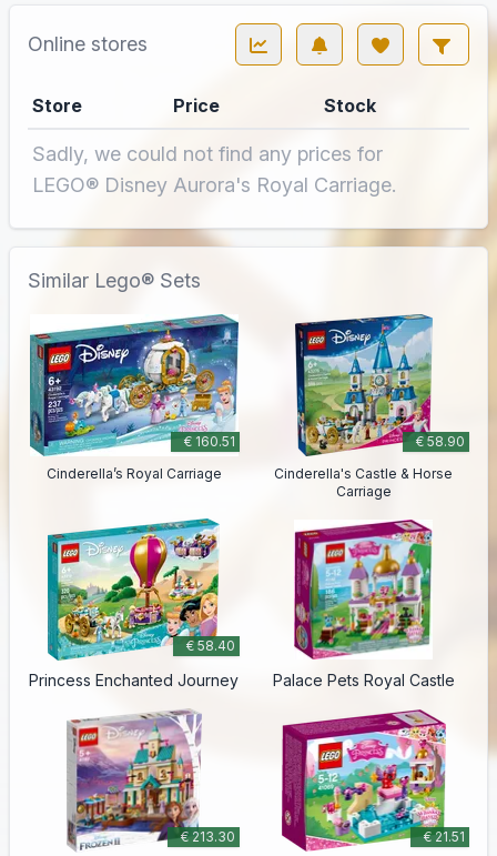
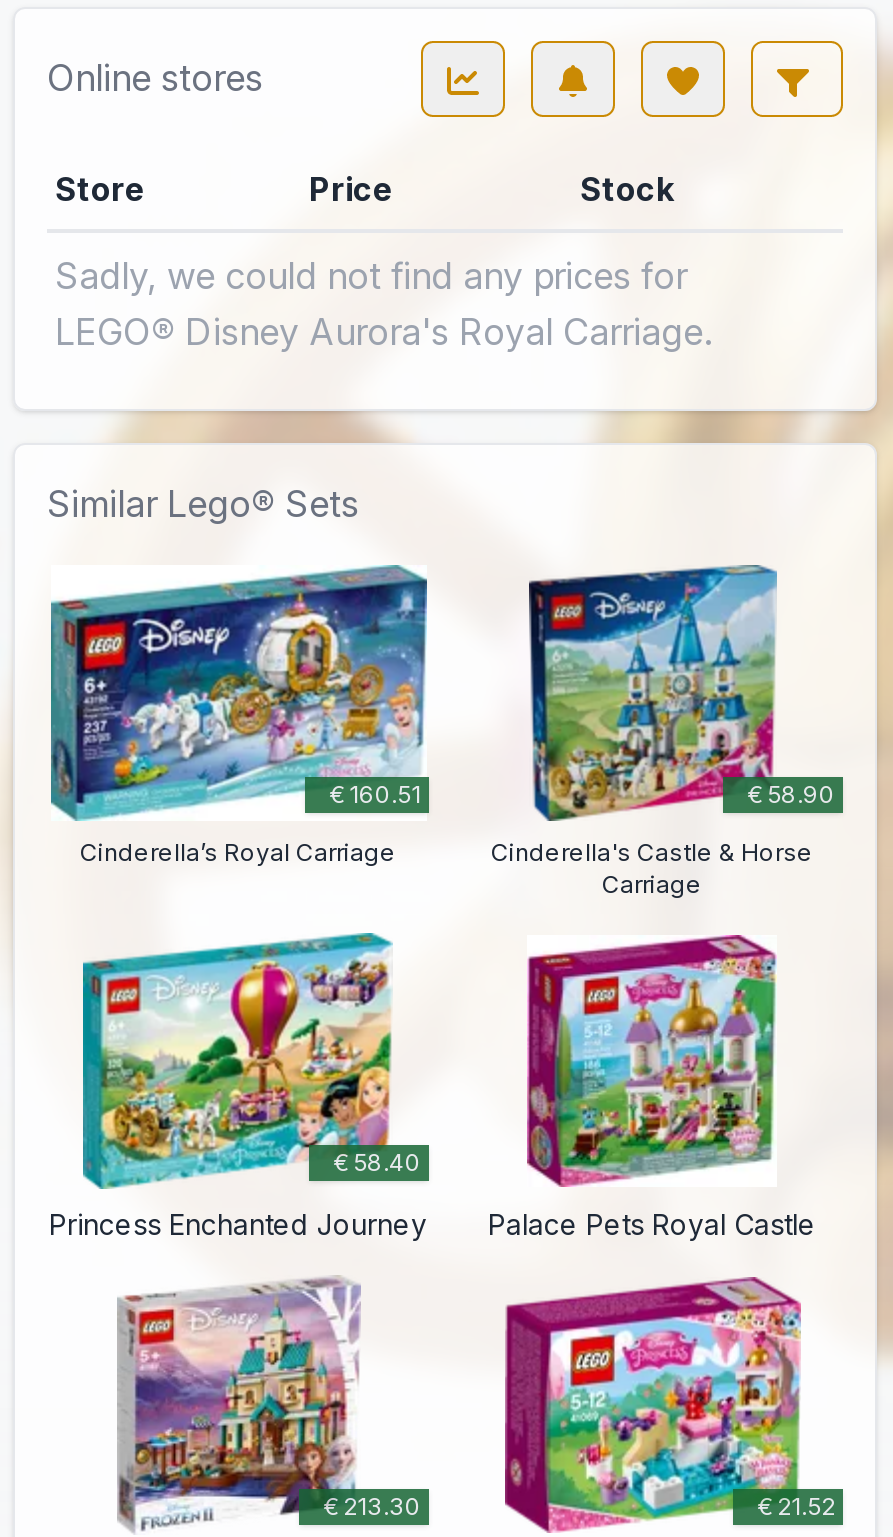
[424,828,465,845] € 21.51 -> [757,1491,835,1521] € 21.52

